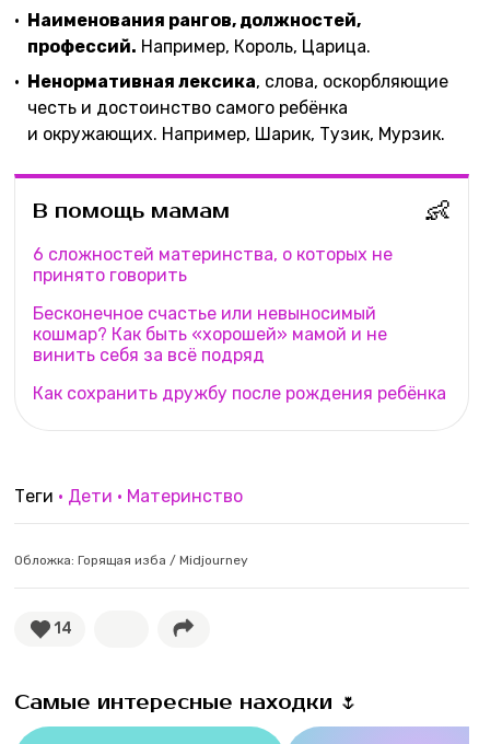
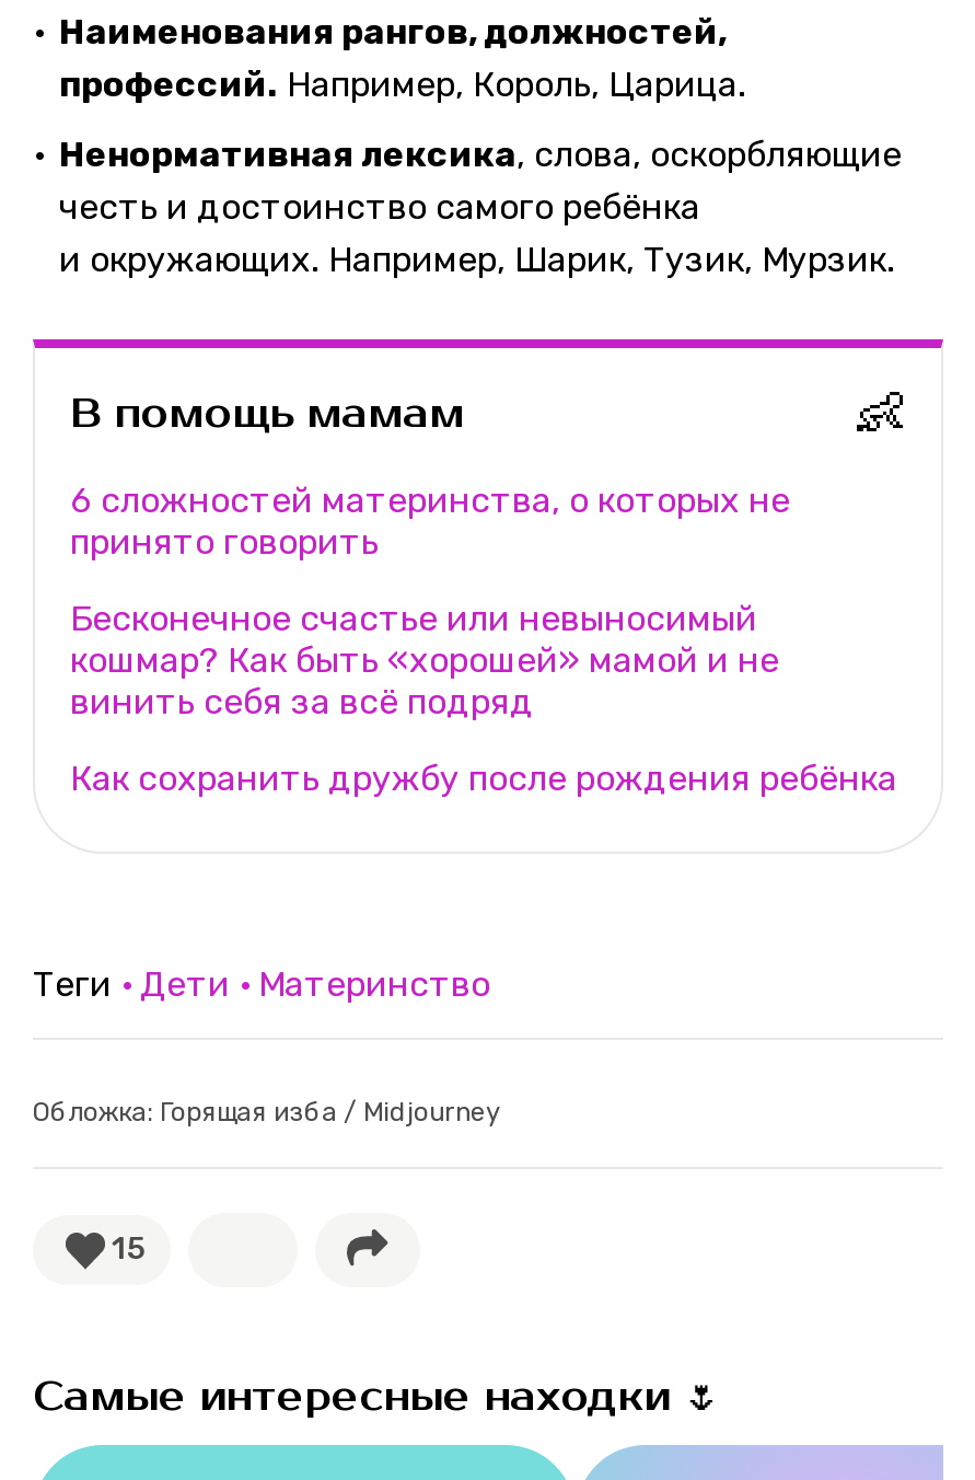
[54,620,72,638] 14 -> [112,1231,144,1268] 15

